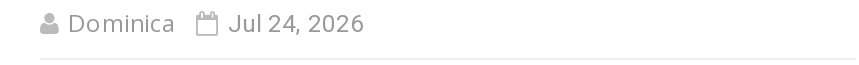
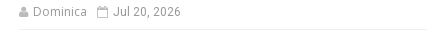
[68,6,364,40] Dominica Jul 24, 2026 -> [33,3,181,20] Dominica Jul 20, 2026

